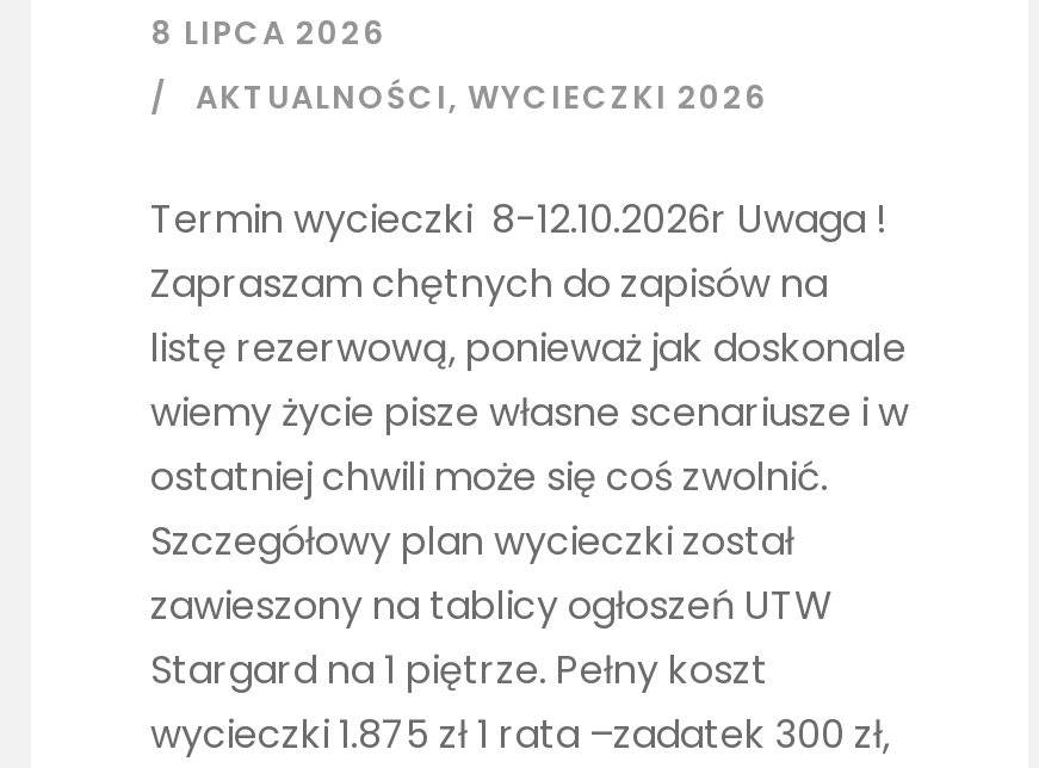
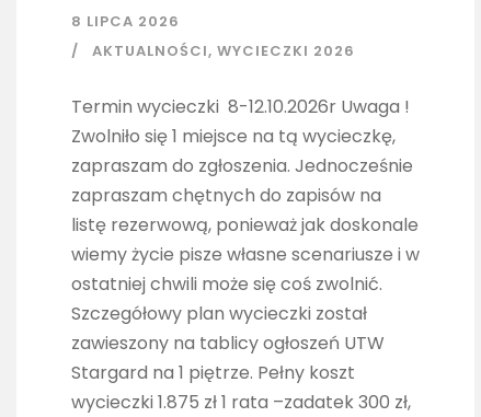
[150,257,828,311] Zapraszam chętnych do zapisów na -> [71,123,413,208] Zwolniło się 1 miejsce na tą wycieczkę, | zapraszam do zgłoszenia. Jednocześnie | zapraszam chętnych do zapisów na

